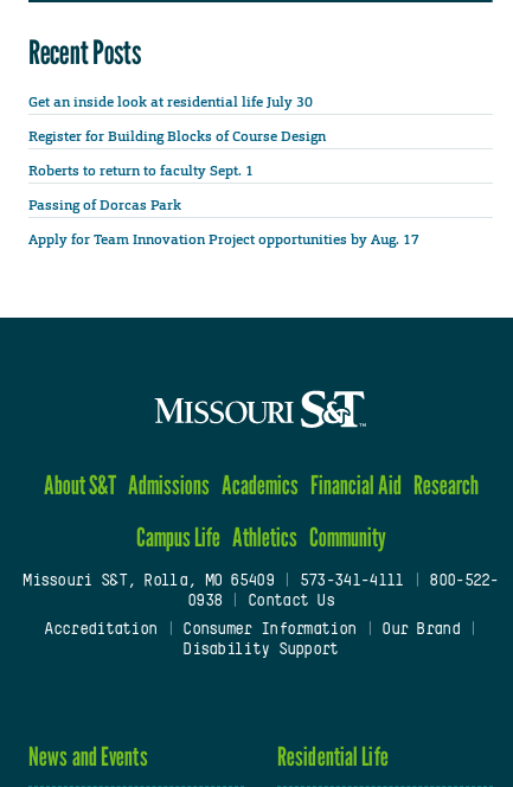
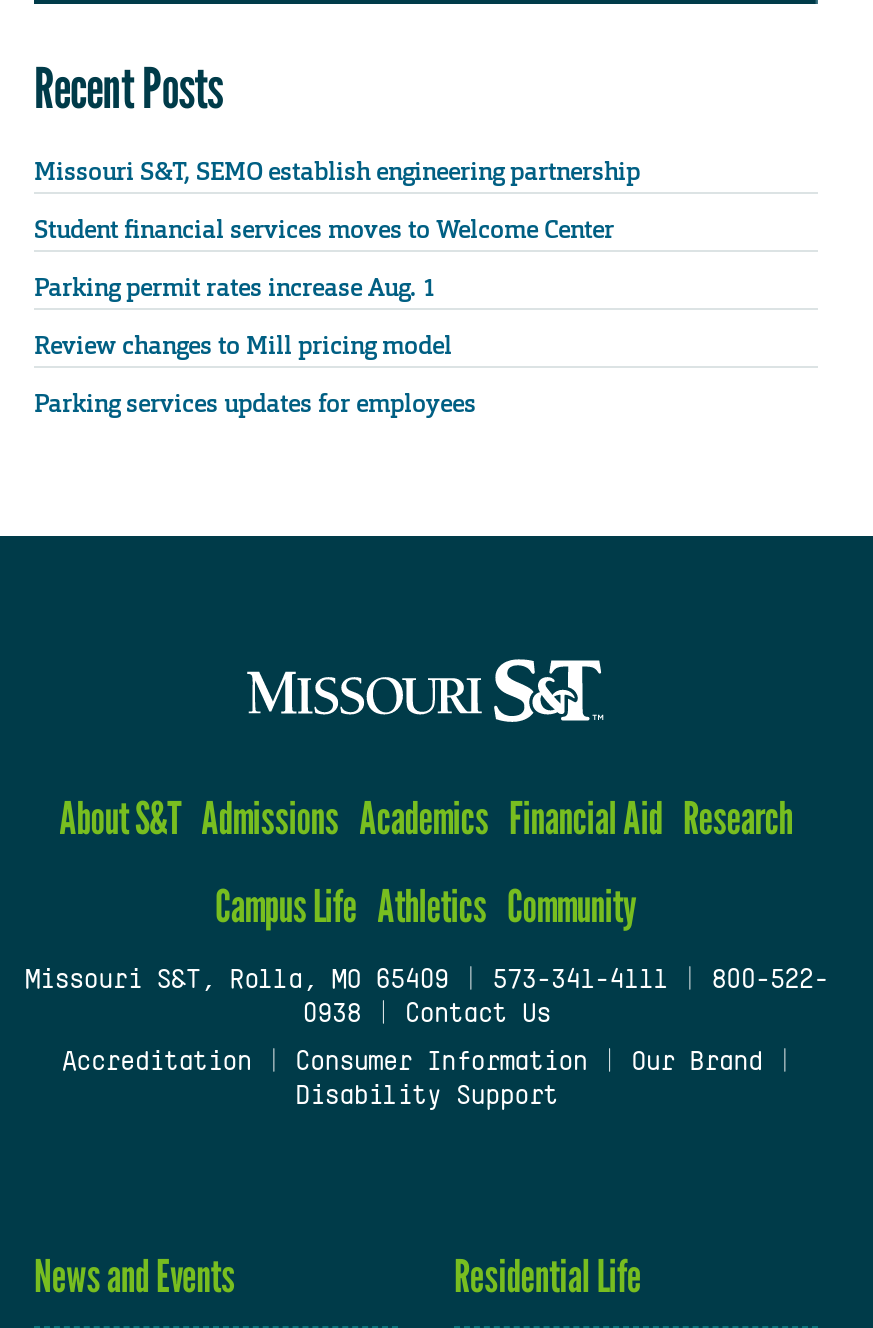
[28,92,313,111] Get an inside look at residential life July 30 -> [34,155,640,187] Missouri S&T, SEMO establish engineering partnership
[28,126,326,145] Register for Building Blocks of Course Design -> [34,213,614,245] Student financial services moves to Welcome Center
[28,161,257,180] Roberts to return to faculty Sept. 1 -> [34,272,436,304] Parking permit rates increase Aug. 1
[28,195,181,214] Passing of Dorcas Park -> [34,330,452,362] Review changes to Mill pricing model
[28,230,419,249] Apply for Team Innovation Project opportunities by Aug. 17 -> [34,388,476,420] Parking services updates for employees

